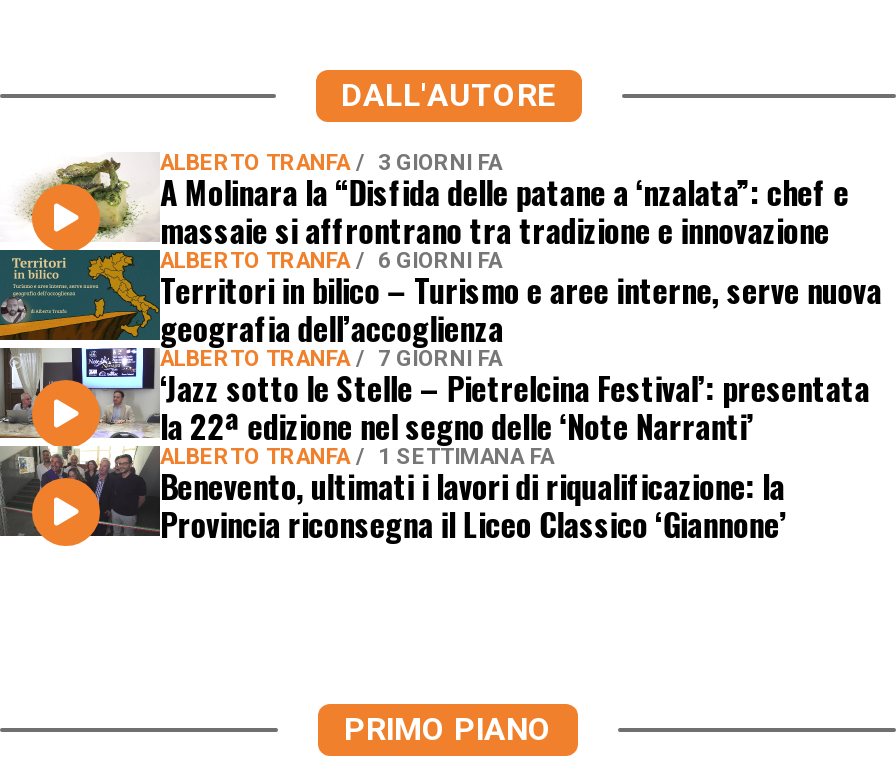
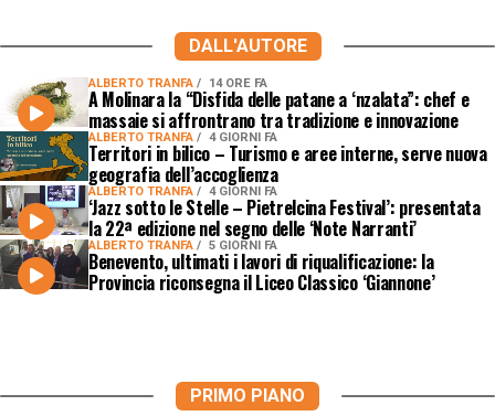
[160,150,502,176] ALBERTO TRANFA 3 GIORNI FA -> [88,76,267,90] ALBERTO TRANFA 14 ORE FA
[160,248,502,274] ALBERTO TRANFA 6 GIORNI FA -> [88,130,277,145] ALBERTO TRANFA 4 GIORNI FA
[160,346,502,372] ALBERTO TRANFA 7 GIORNI FA -> [88,184,277,199] ALBERTO TRANFA 4 GIORNI FA
[160,444,554,470] ALBERTO TRANFA 1 SETTIMANA FA -> [88,238,277,253] ALBERTO TRANFA 5 GIORNI FA

